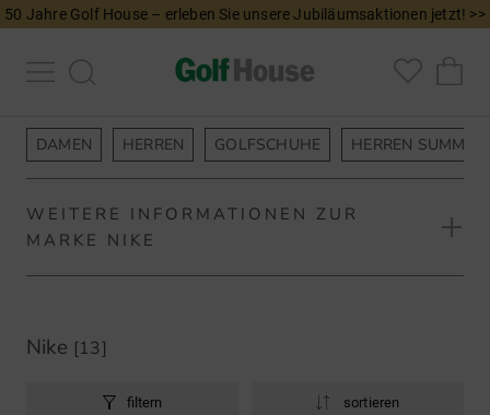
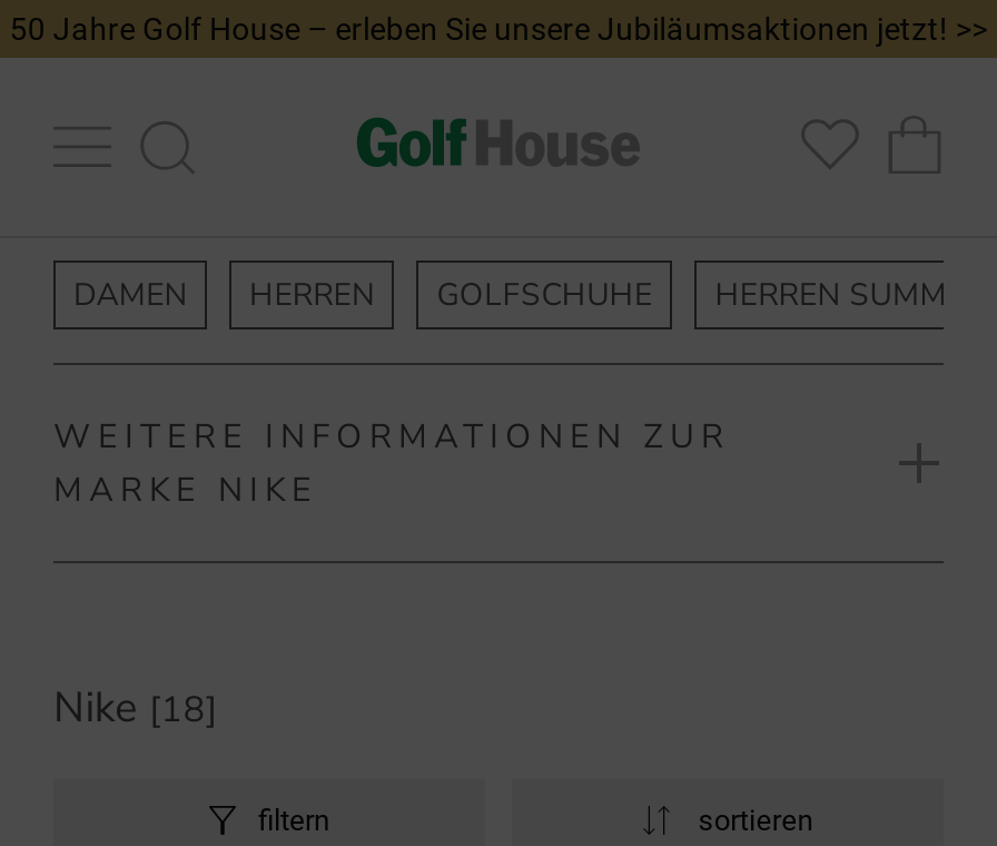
[26,333,107,361] Nike [13] -> [53,679,218,737] Nike [18]

